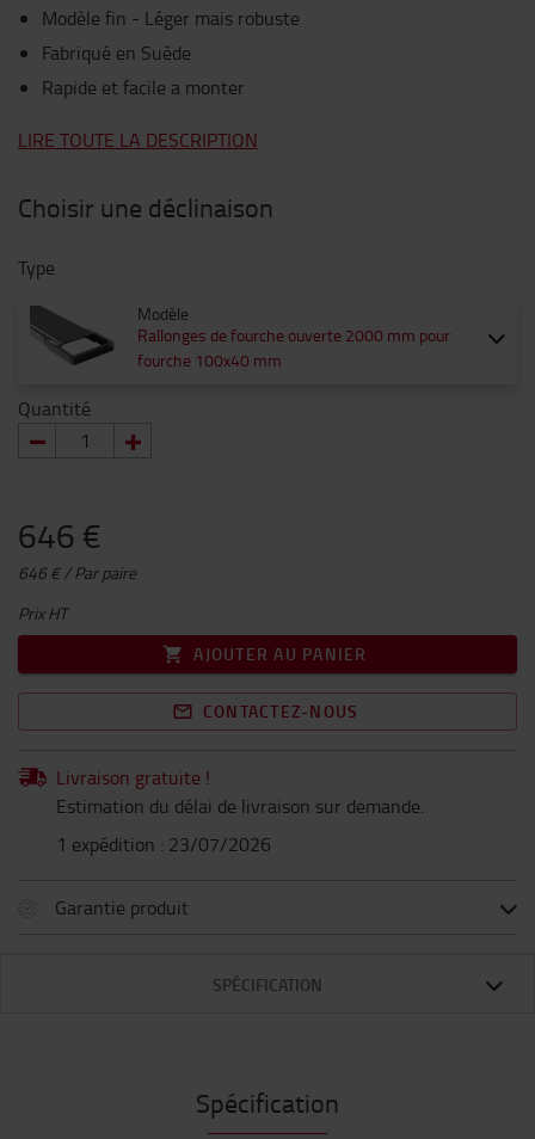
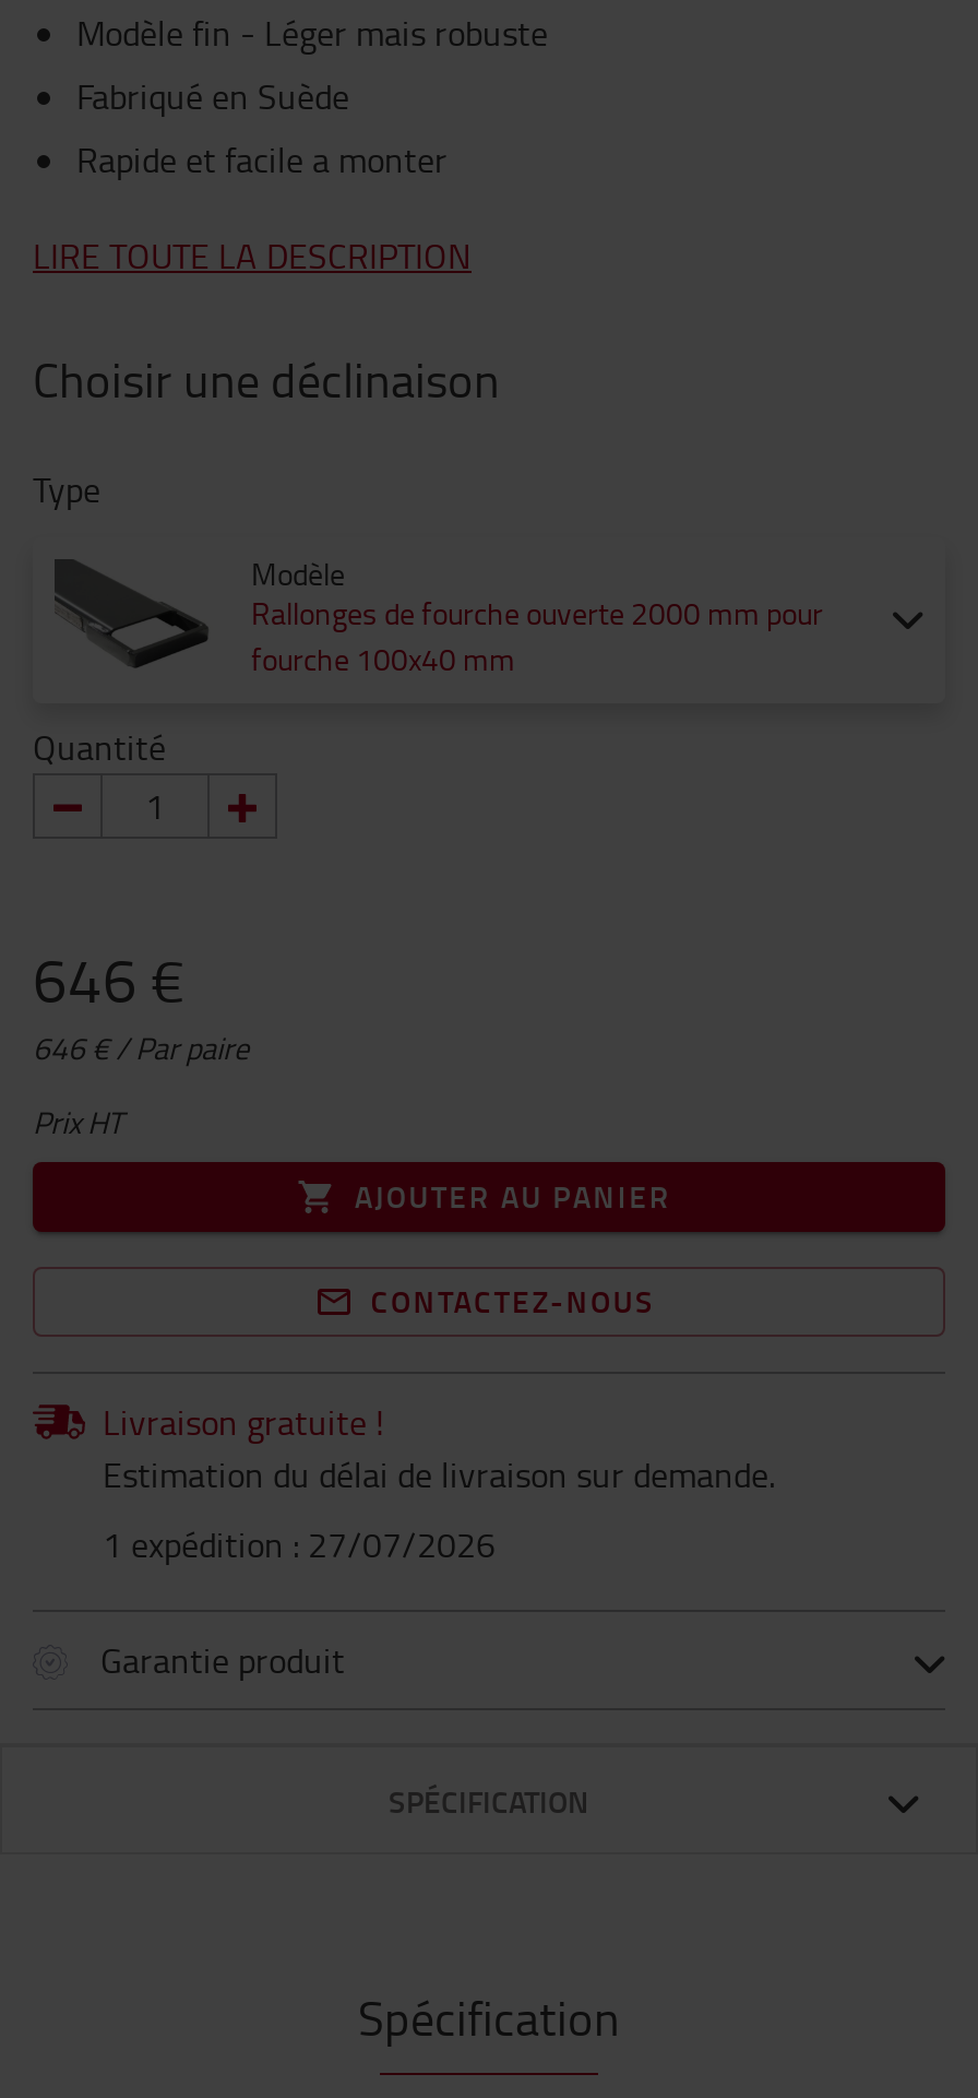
[56,831,271,857] 1 expédition : 23/07/2026 -> [103,1520,496,1568] 1 expédition : 27/07/2026

